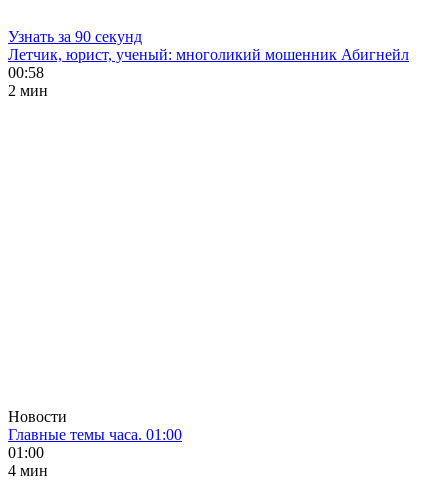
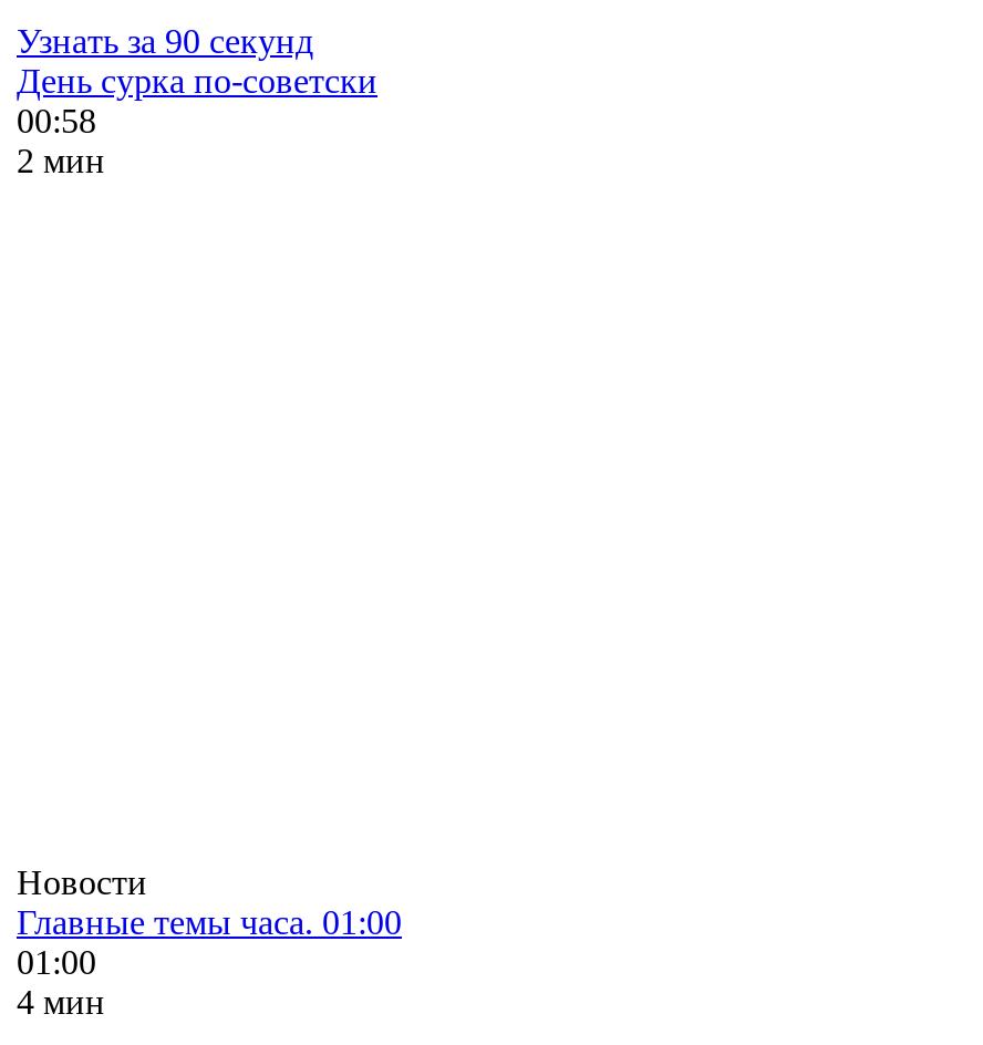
[8,46,409,63] Летчик, юрист, ученый: многоликий мошенник Абигнейл -> [17,62,377,100] День сурка по-советски

